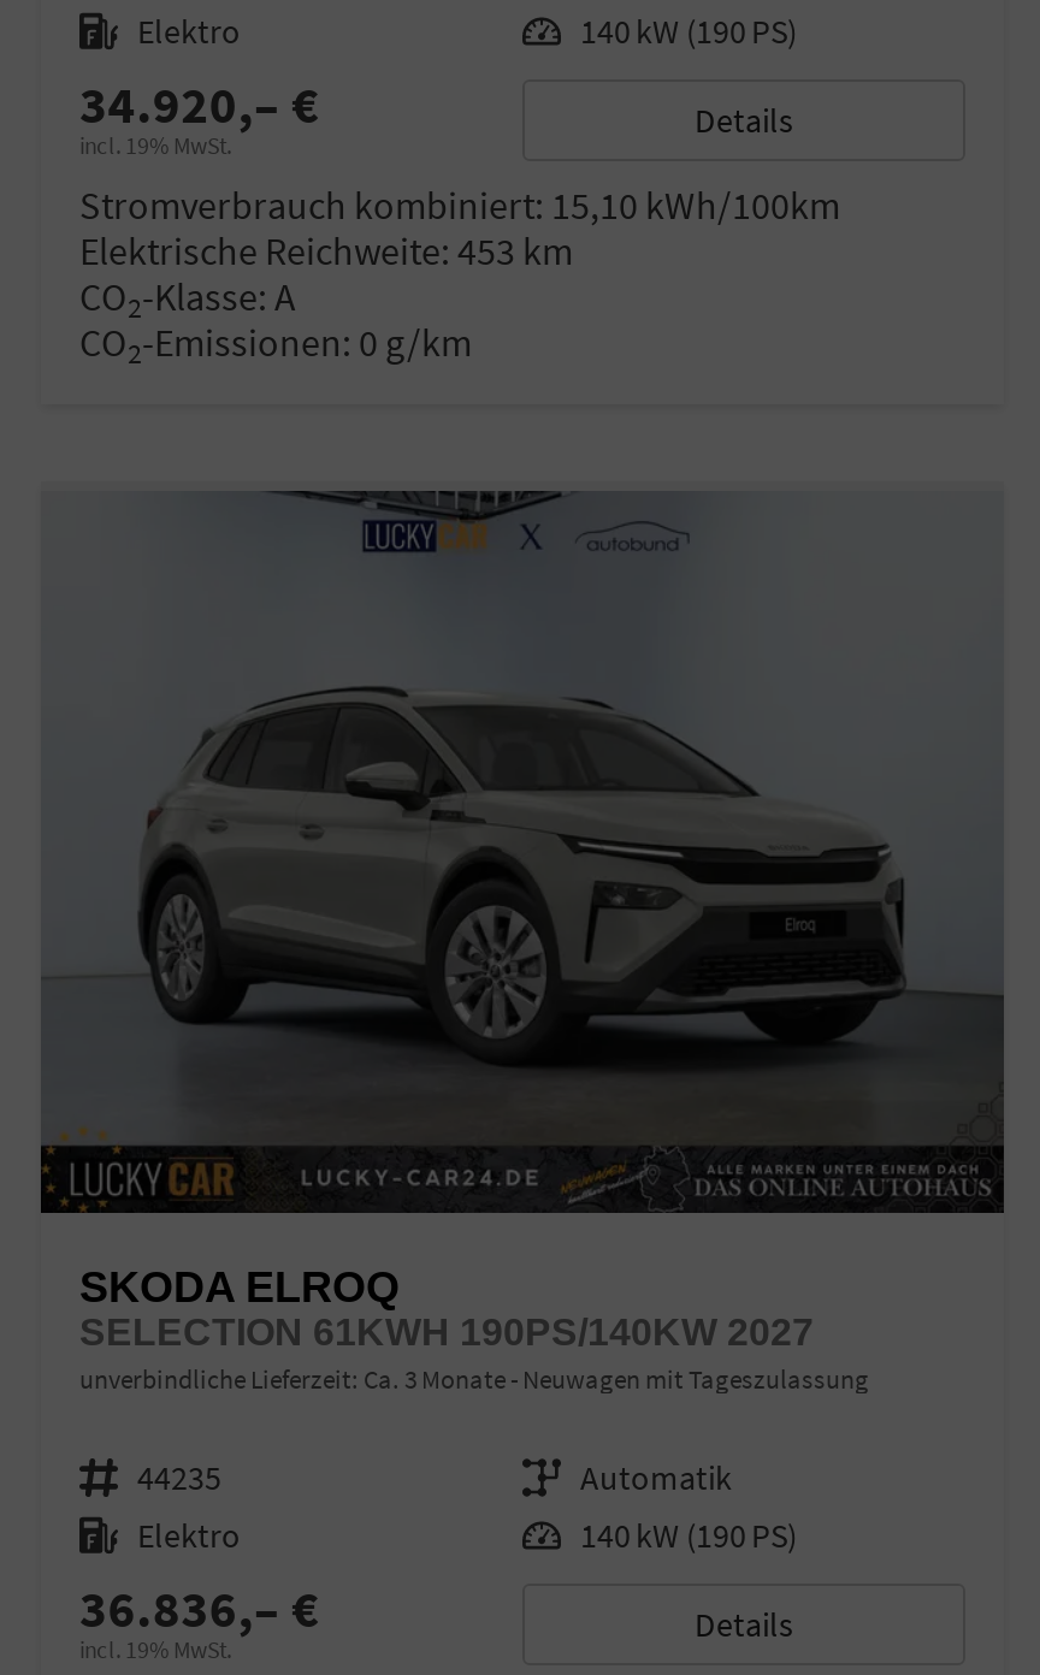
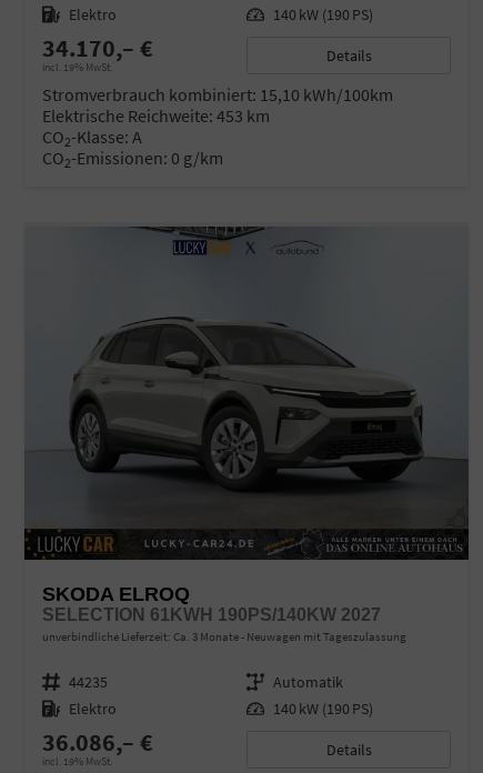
[79,71,320,136] 34.920,– € -> [42,33,153,63] 34.170,– €
[79,1575,320,1640] 36.836,– € -> [42,727,153,757] 36.086,– €

